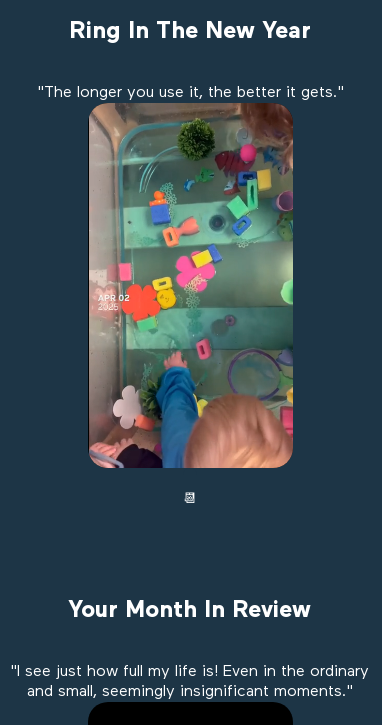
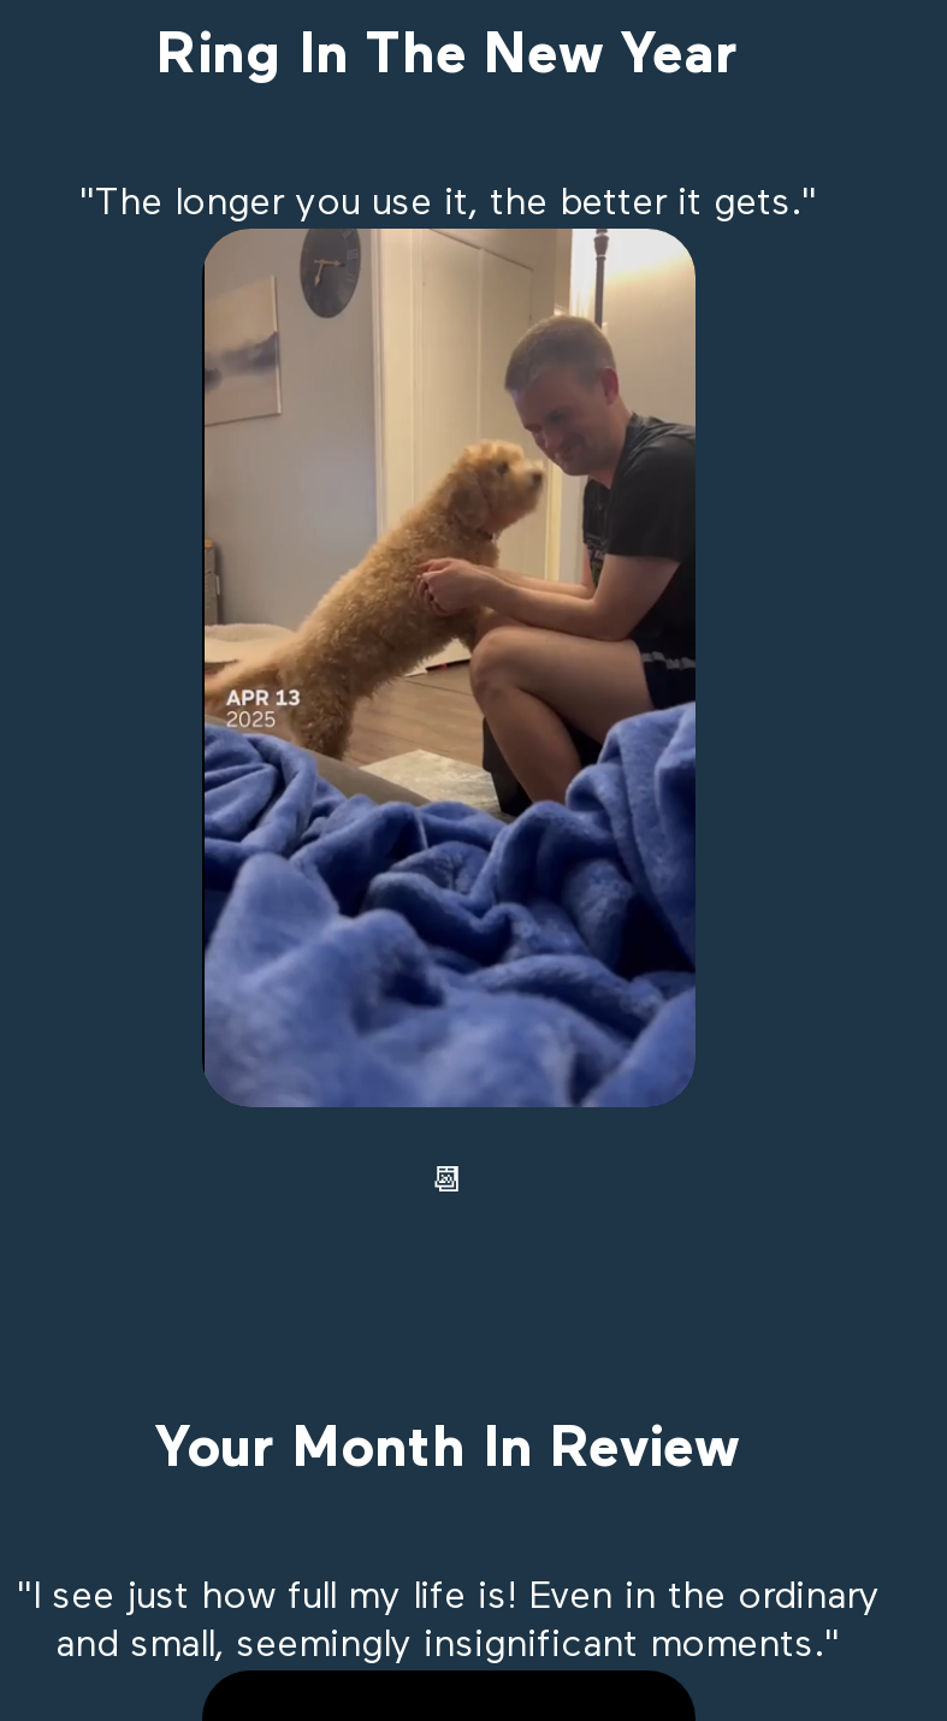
[88,104,294,469] [image] -> [202,231,698,1110] [image]

